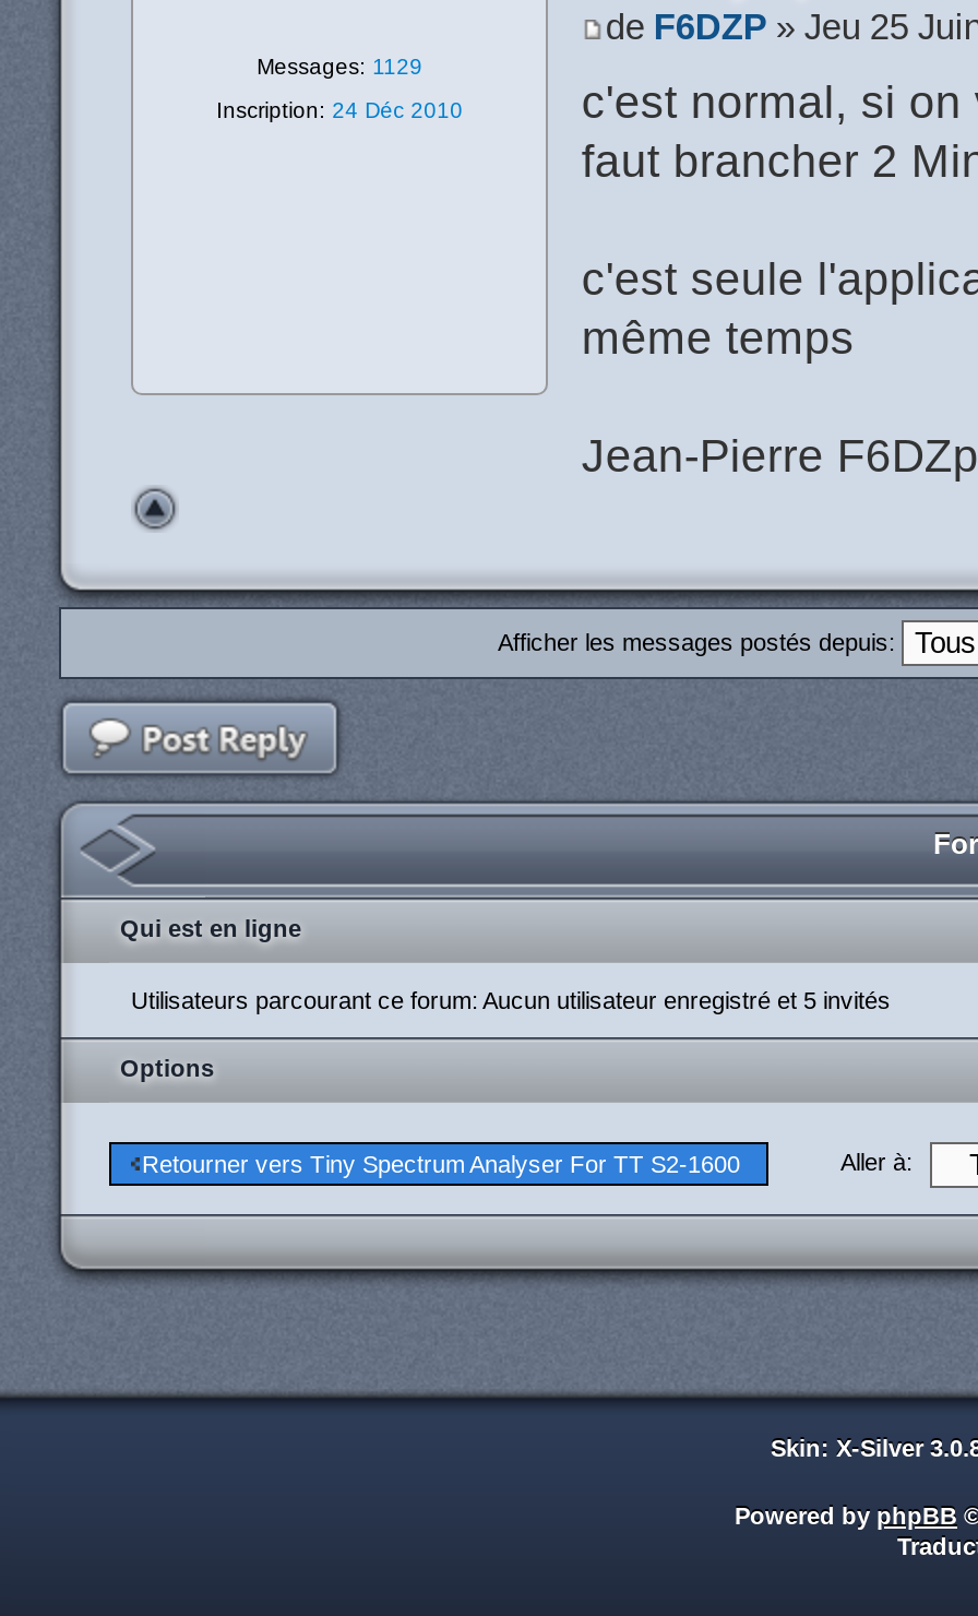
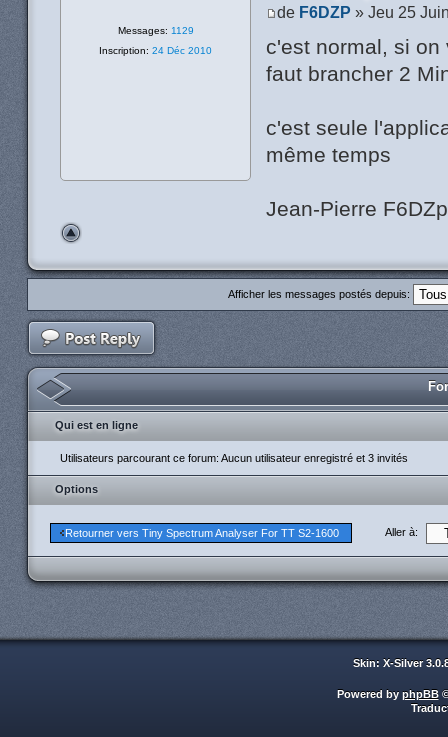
[131,988,891,1014] Utilisateurs parcourant ce forum: Aucun utilisateur enregistré et 5 invités -> [60,452,408,464] Utilisateurs parcourant ce forum: Aucun utilisateur enregistré et 3 invités

